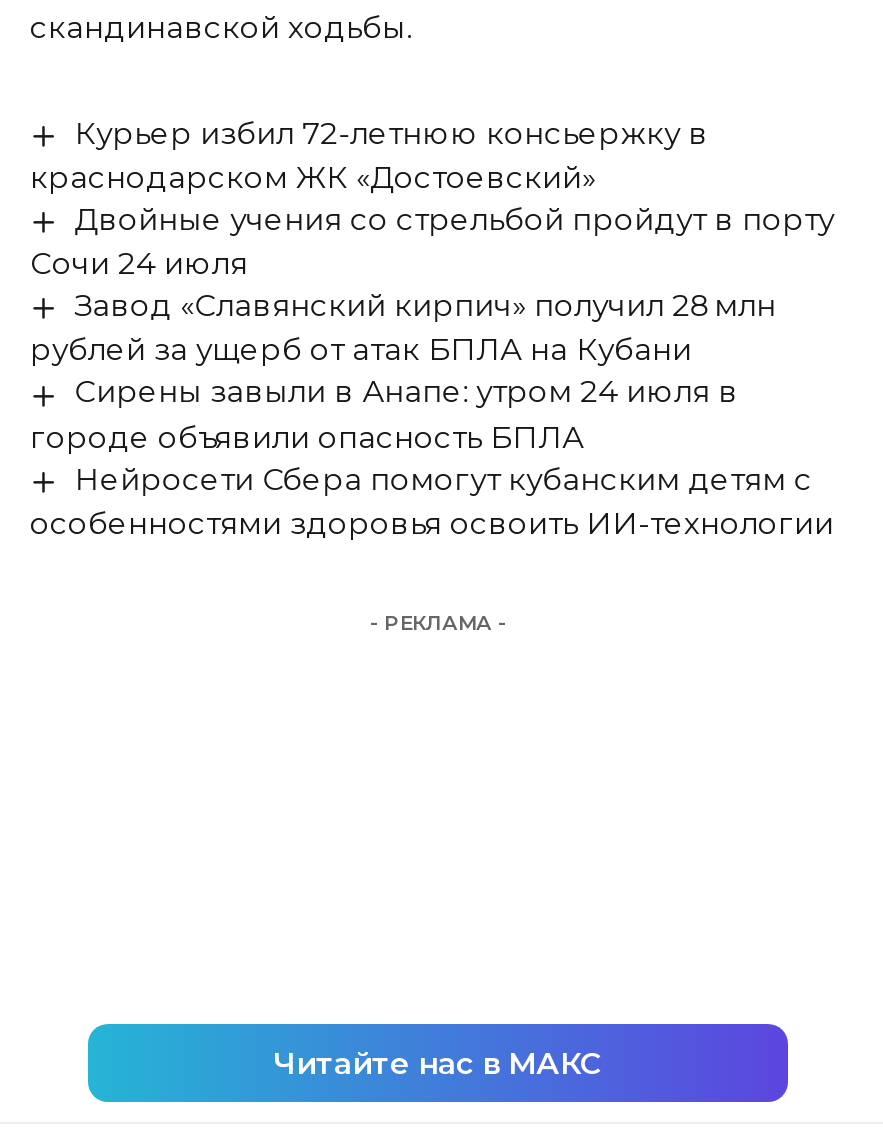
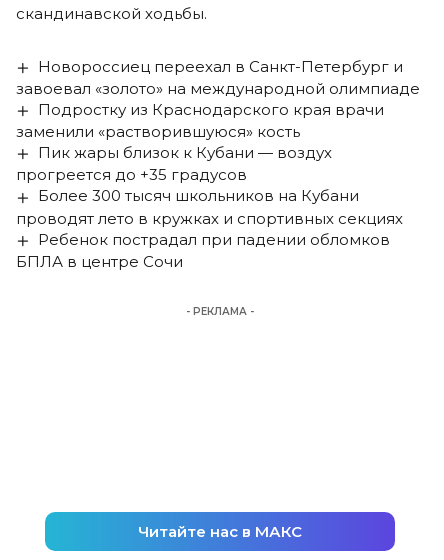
[30,114,834,541] Курьер избил 72-летнюю консьержку в | краснодарском ЖК «Достоевский» | Двойные учения со стрельбой пройдут в порту | Сочи 24 июля | Завод «Славянский кирпич» получил 28 млн | рублей за ущерб от атак БПЛА на Кубани | Сирены завыли в Анапе: утром 24 июля в | городе объявили опасность БПЛА | Нейросети Сбера помогут кубанским детям с | особенностями здоровья освоить ИИ-технологии -> [16,57,420,271] Новороссиец переехал в Санкт-Петербург и | завоевал «золото» на международной олимпиаде | Подростку из Краснодарского края врачи | заменили «растворившуюся» кость | Пик жары близок к Кубани — воздух | прогреется до +35 градусов | Более 300 тысяч школьников на Кубани | проводят лето в кружках и спортивных секциях | Ребенок пострадал при падении обломков | БПЛА в центре Сочи

